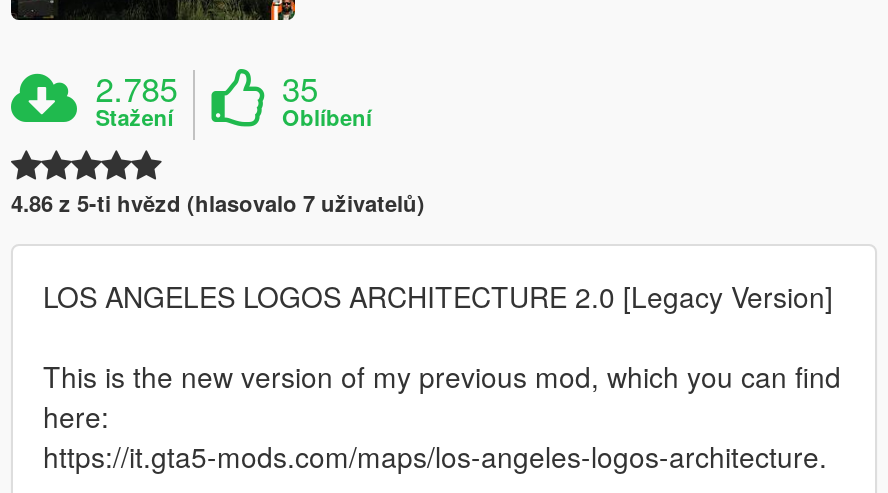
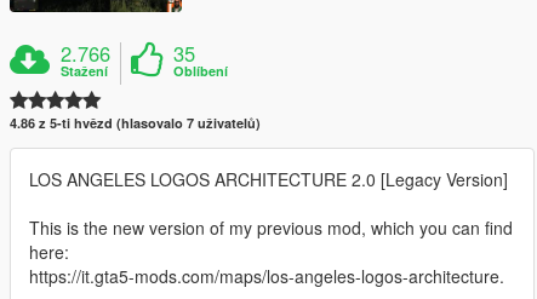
[95,64,177,112] 2.785 -> [61,39,111,68] 2.766

